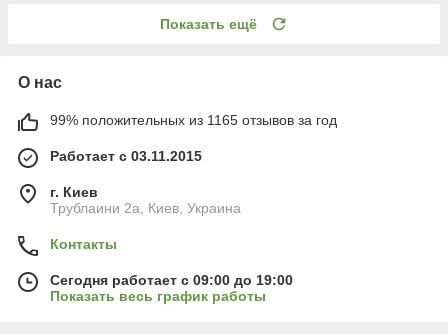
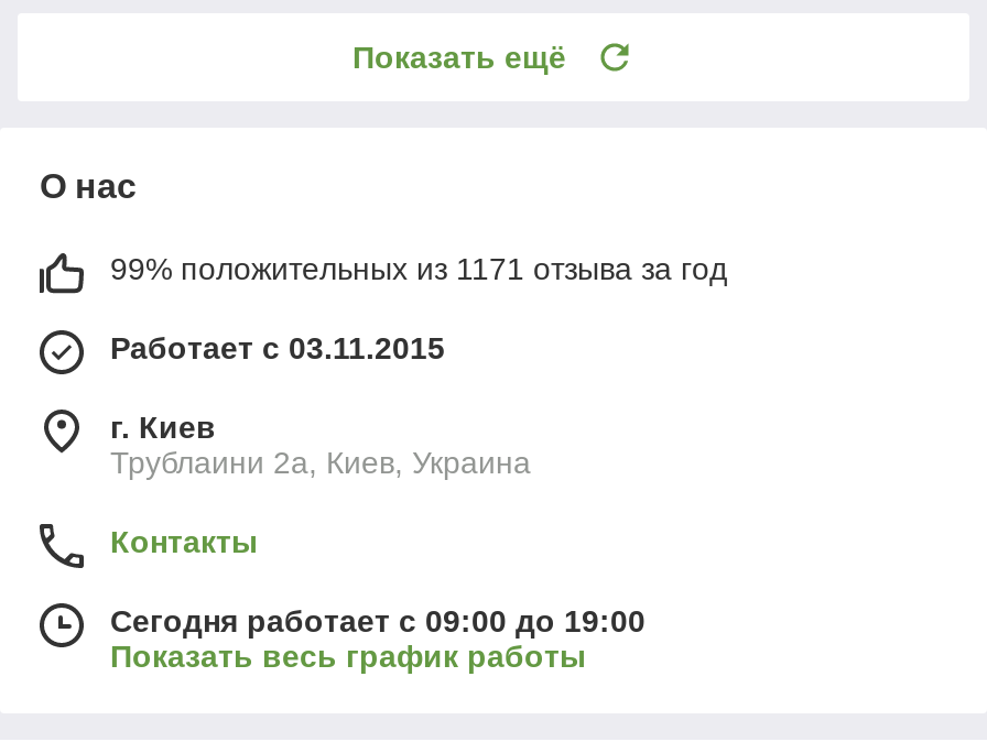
[50,112,337,128] 99% положительных из 1165 отзывов за год -> [110,251,727,286] 99% положительных из 1171 отзыва за год

